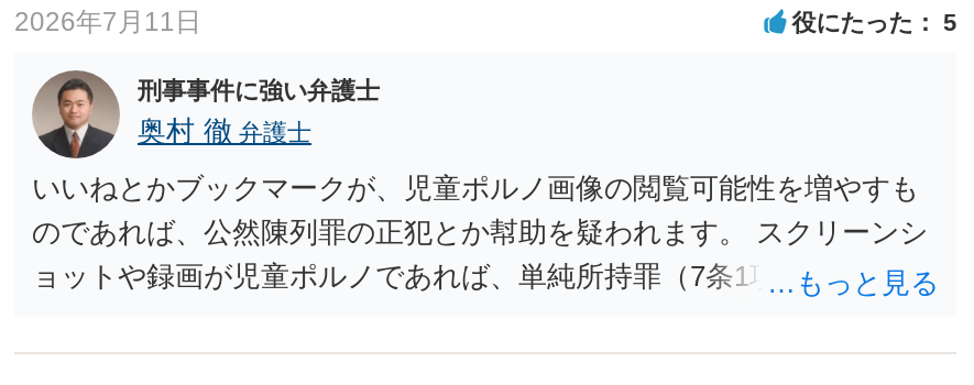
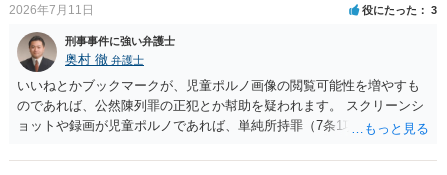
[792,8,956,34] 役にたった 5 -> [362,3,437,15] 役にたった 3

